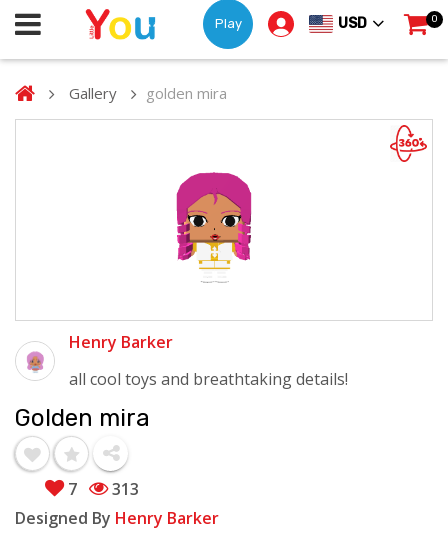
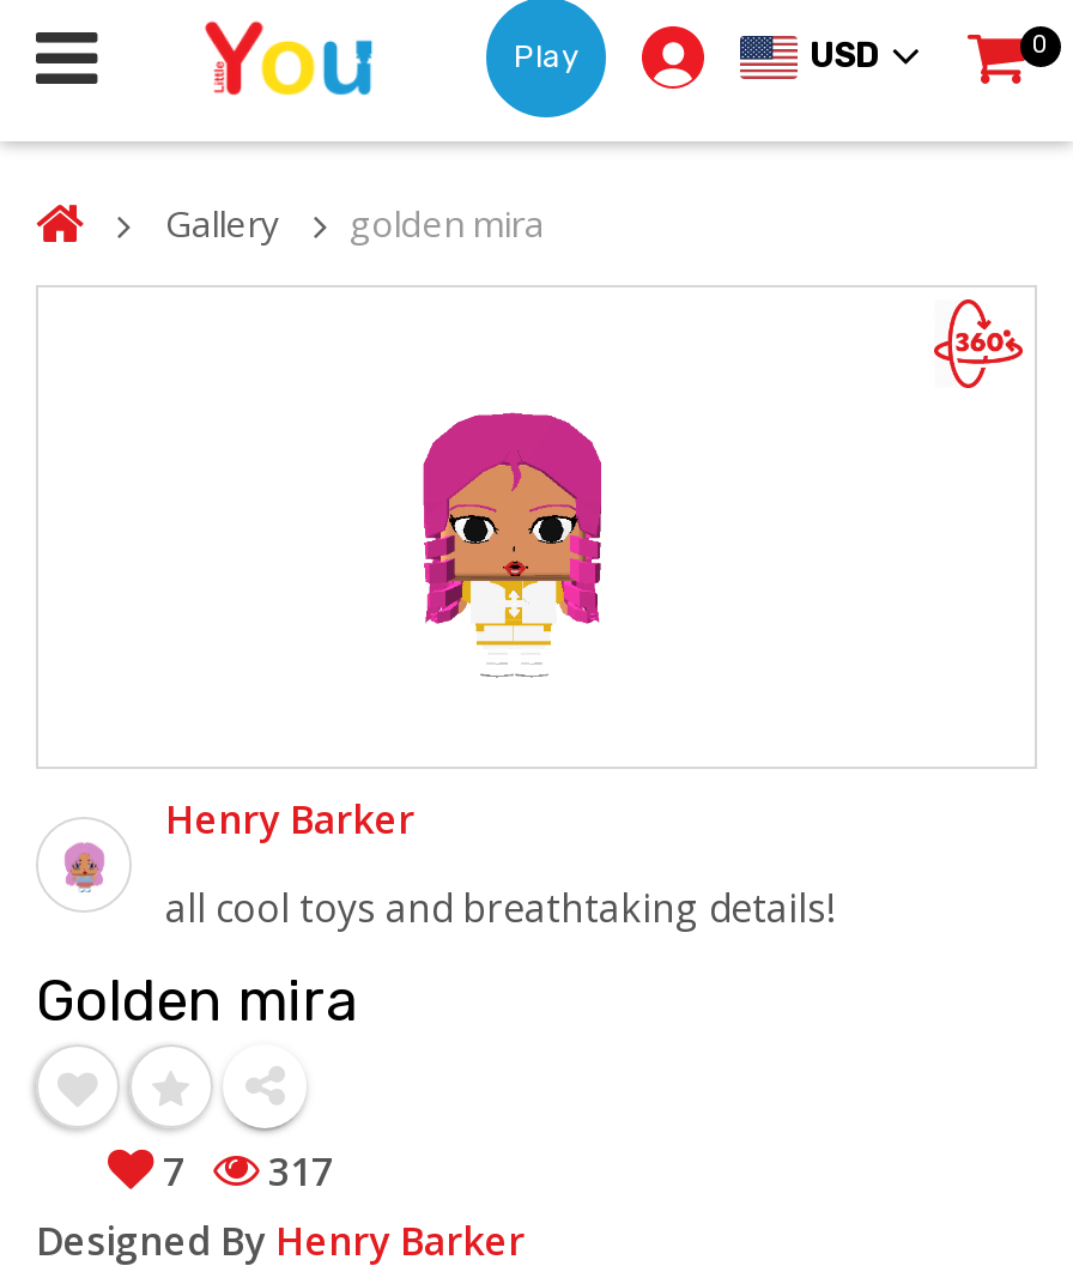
[68,478,139,500] 7 313 -> [163,1145,333,1198] 7 317

